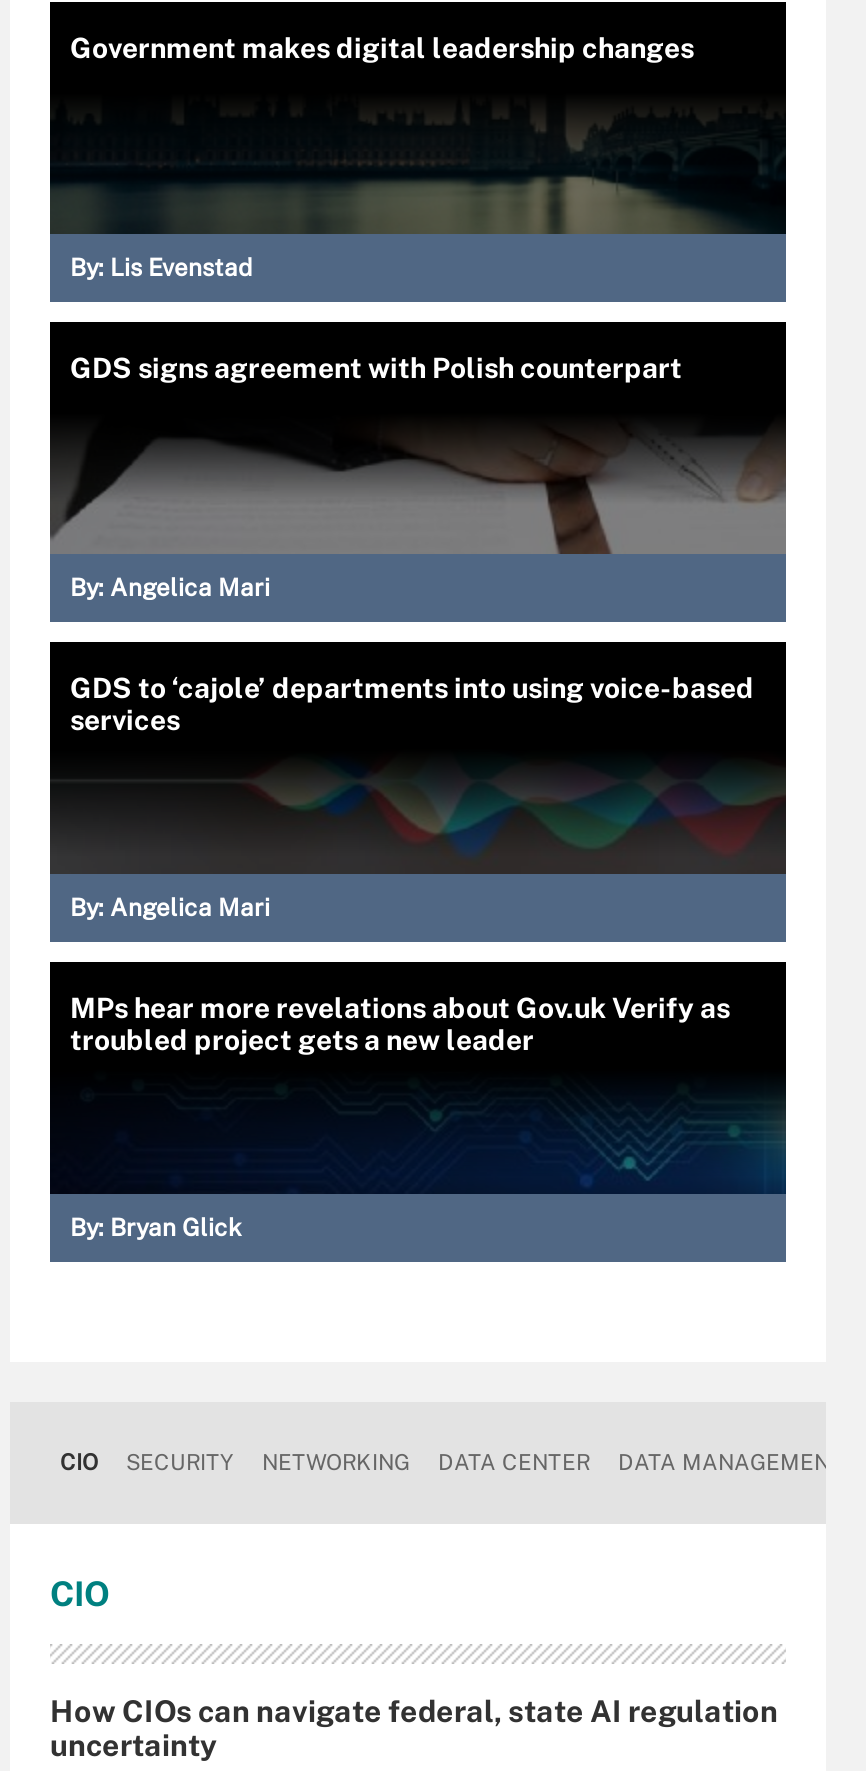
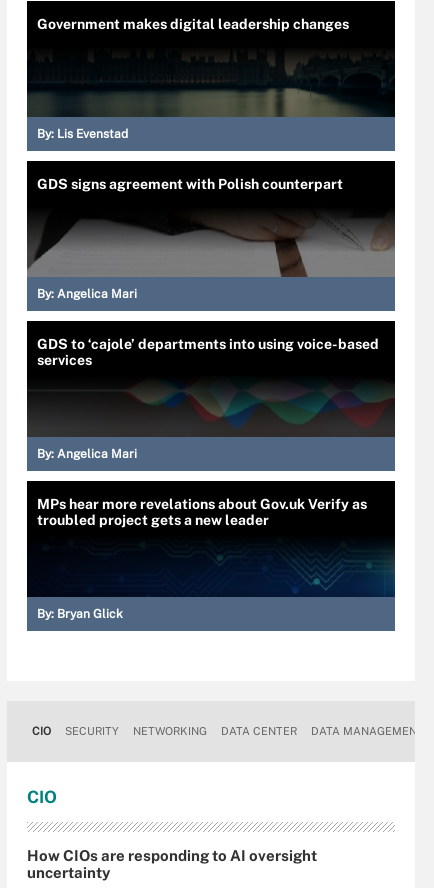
[50,1693,778,1727] How CIOs can navigate federal, state AI regulation -> [27,846,317,863] How CIOs are responding to AI oversight

